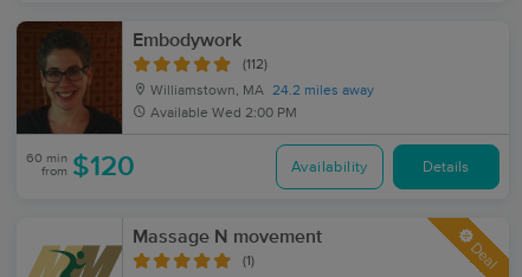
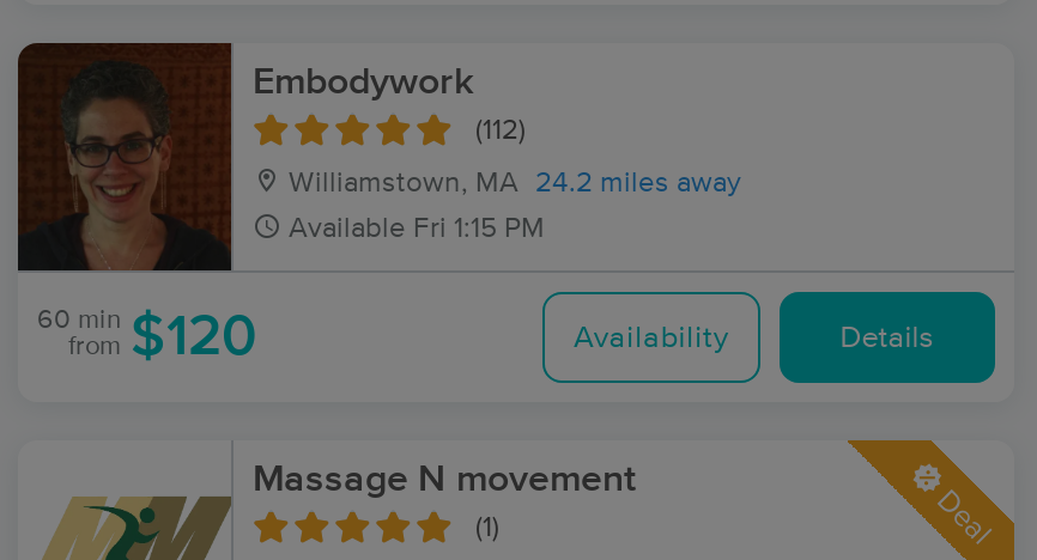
[150,107,297,121] Available Wed 2:00 PM -> [289,215,545,244] Available Fri 1:15 PM

